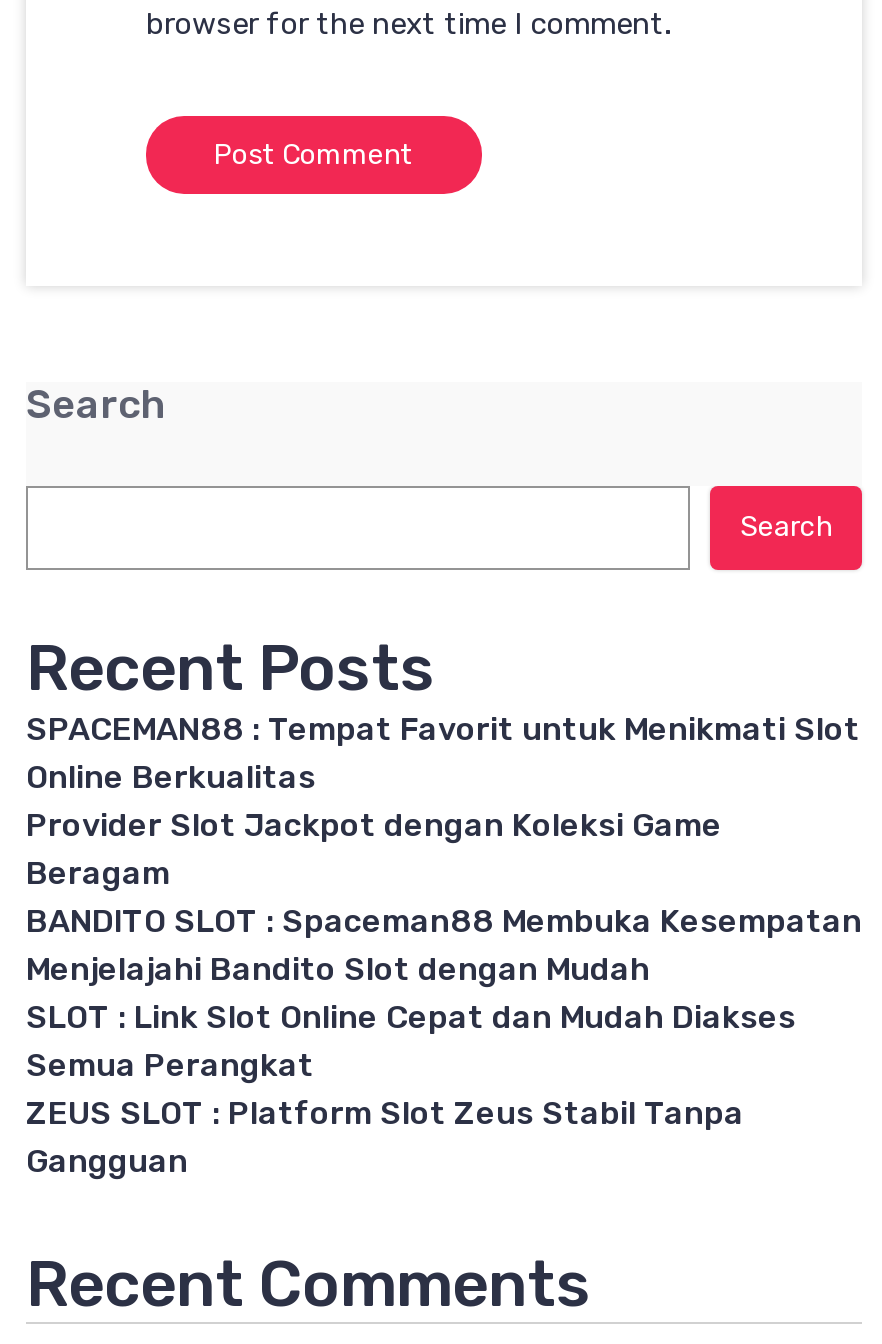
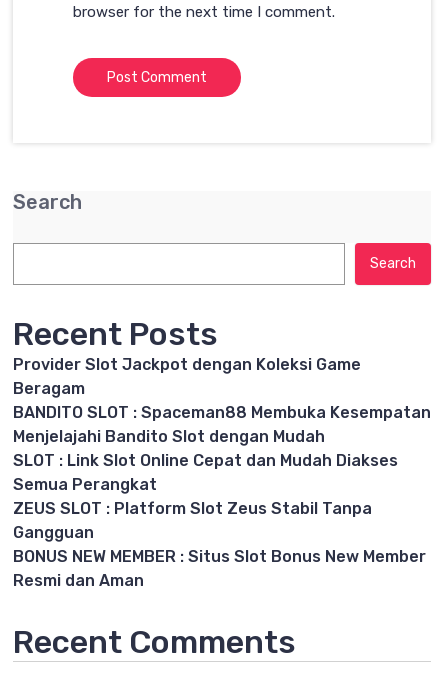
[26,710,860,796] SPACEMAN88 : Tempat Favorit untuk Menikmati Slot | Online Berkualitas -> none
moved [26,806,862,1180] -> [13,355,431,542]: Provider Slot Jackpot dengan Koleksi Game | Beragam | BANDITO SLOT : Spaceman88 Membuka Kesempatan | Menjelajahi Bandito Slot dengan Mudah | SLOT : Link Slot Online Cepat dan Mudah Diakses | Semua Perangkat | ZEUS SLOT : Platform Slot Zeus Stabil Tanpa | Gangguan
none -> [13,547,426,590] BONUS NEW MEMBER : Situs Slot Bonus New Member | Resmi dan Aman

